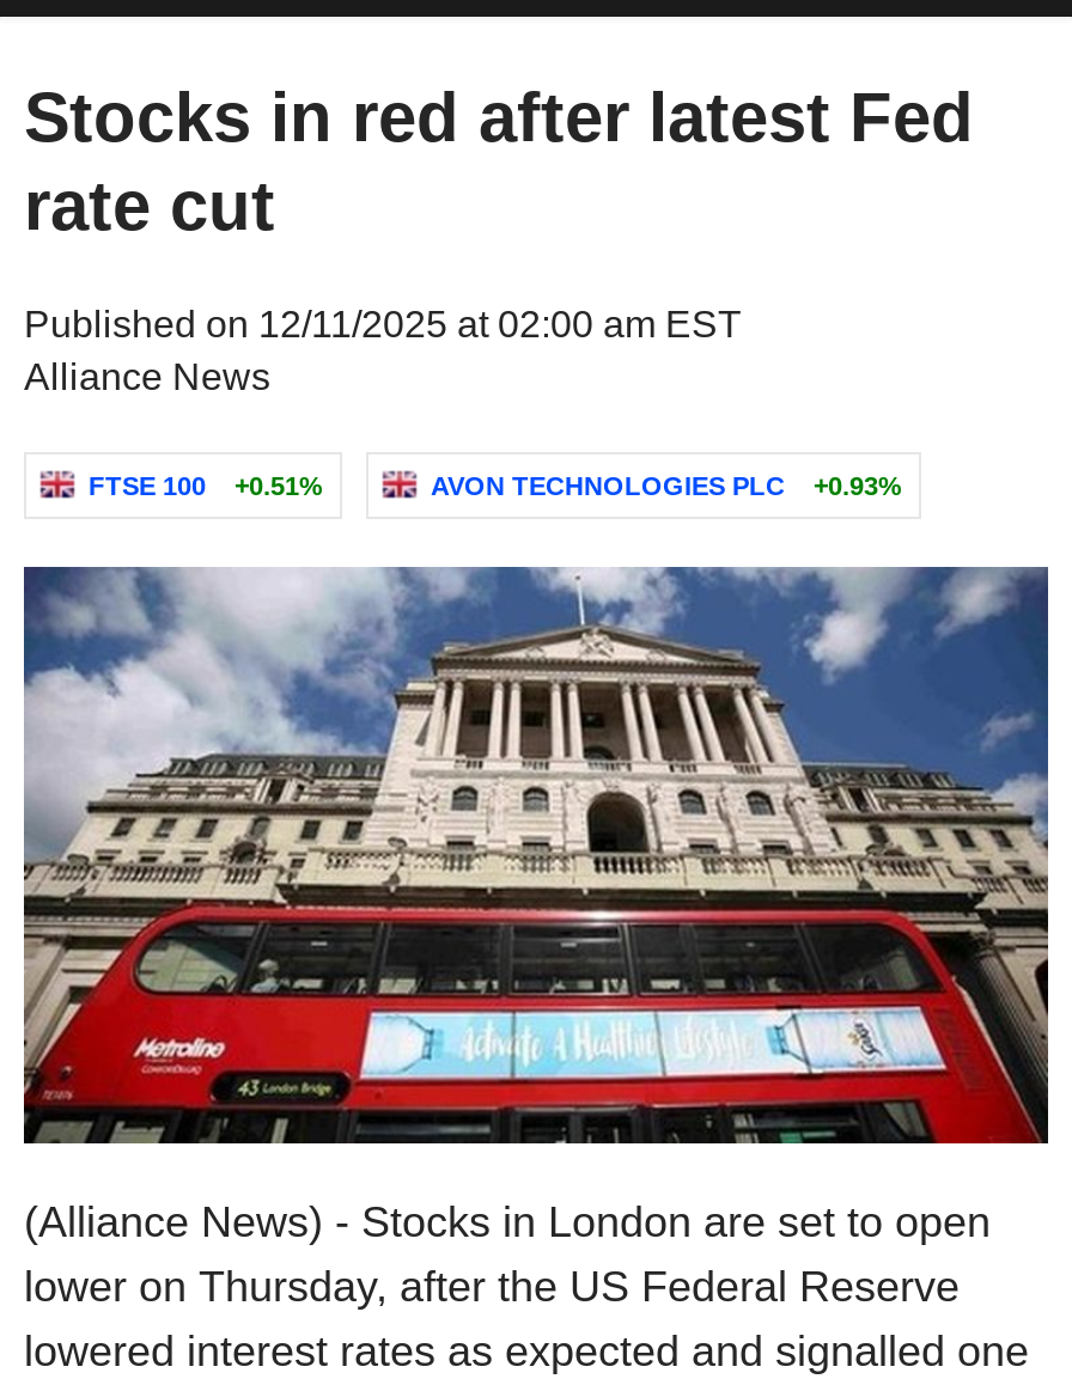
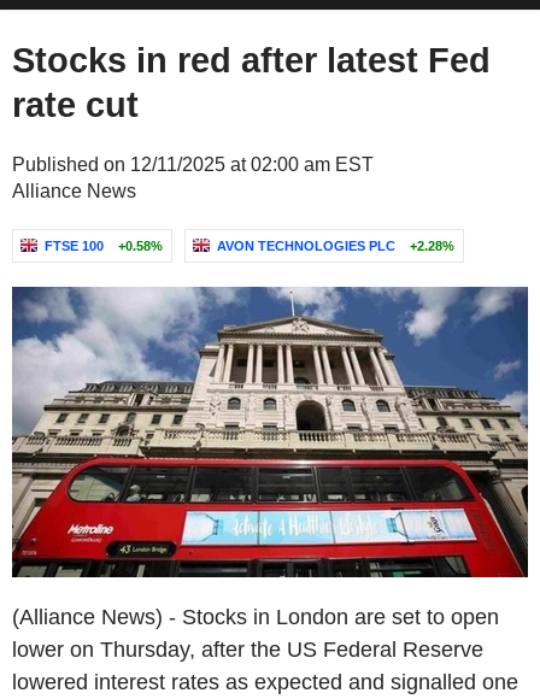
[89,471,323,500] FTSE 100 +0.51% -> [45,239,163,253] FTSE 100 +0.58%
[431,471,902,500] AVON TECHNOLOGIES PLC +0.93% -> [217,239,454,253] AVON TECHNOLOGIES PLC +2.28%

